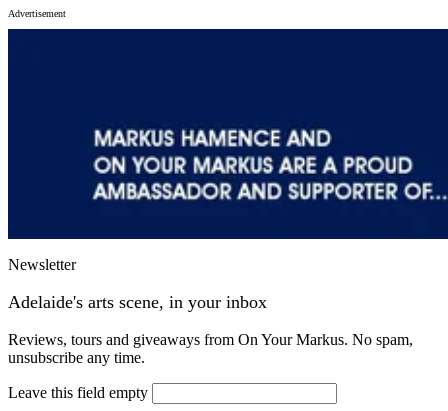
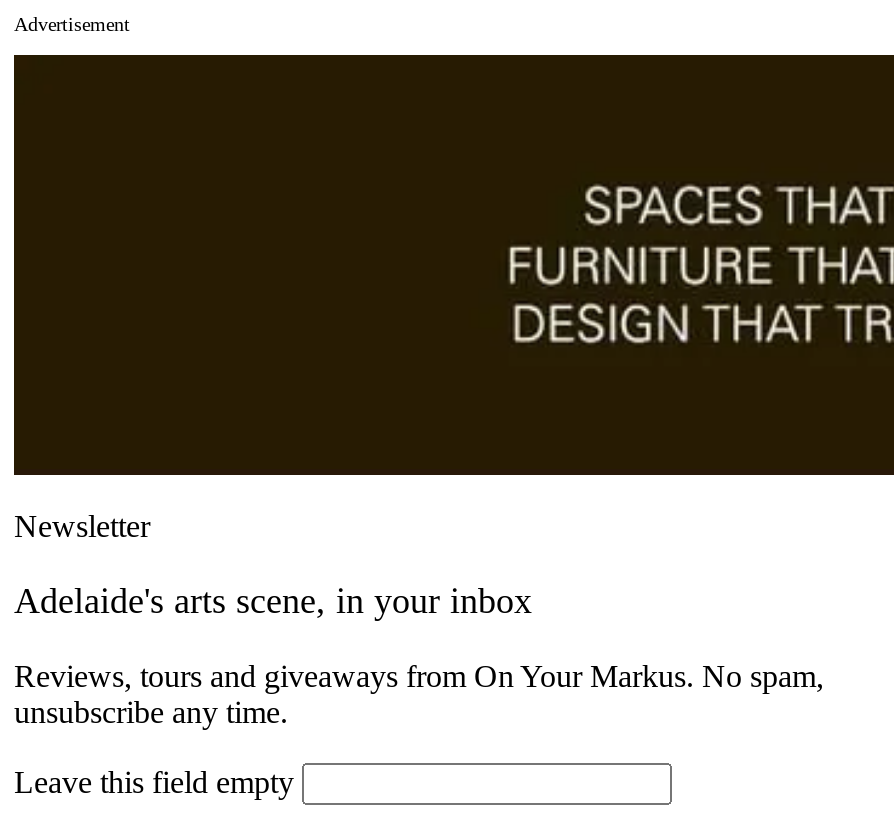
[8,29,445,239] [image] -> [14,55,888,475] [image]

